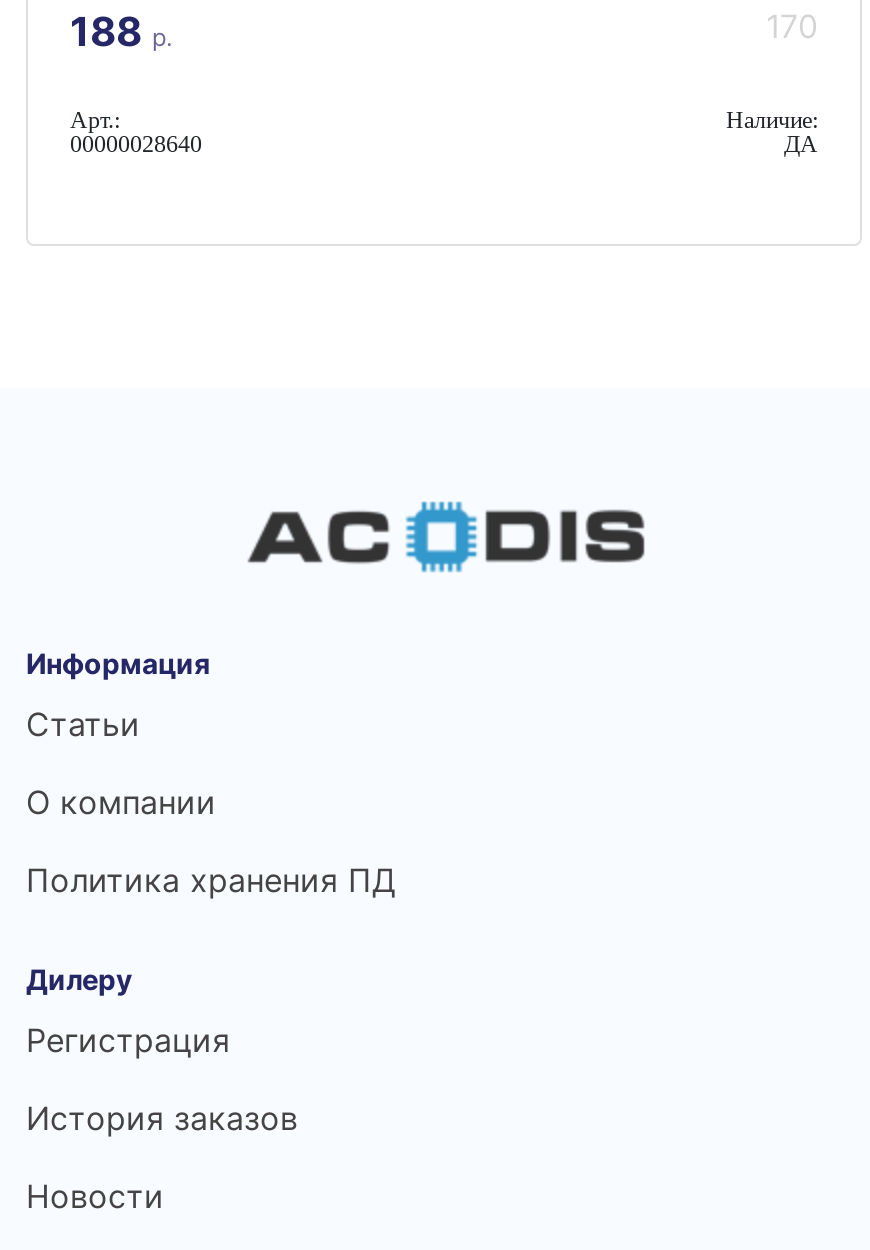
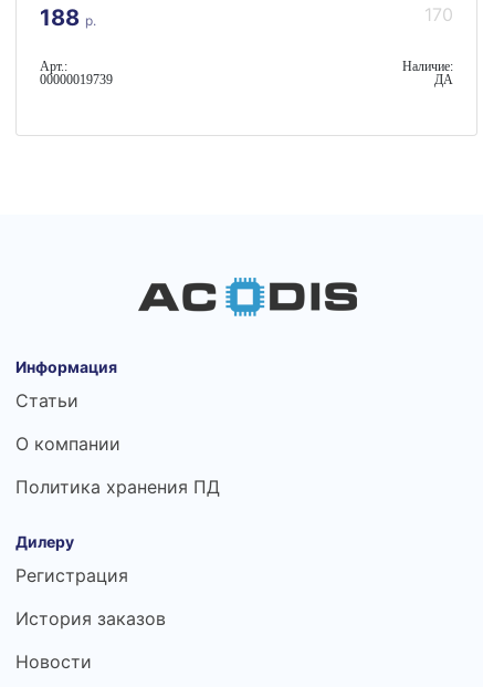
[70,129,202,157] 00000028640 -> [40,72,113,87] 00000019739

